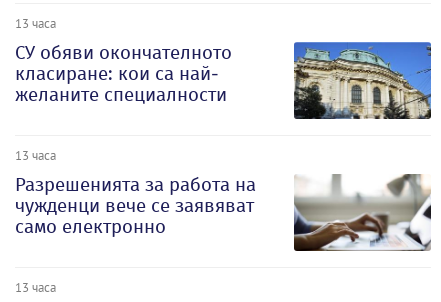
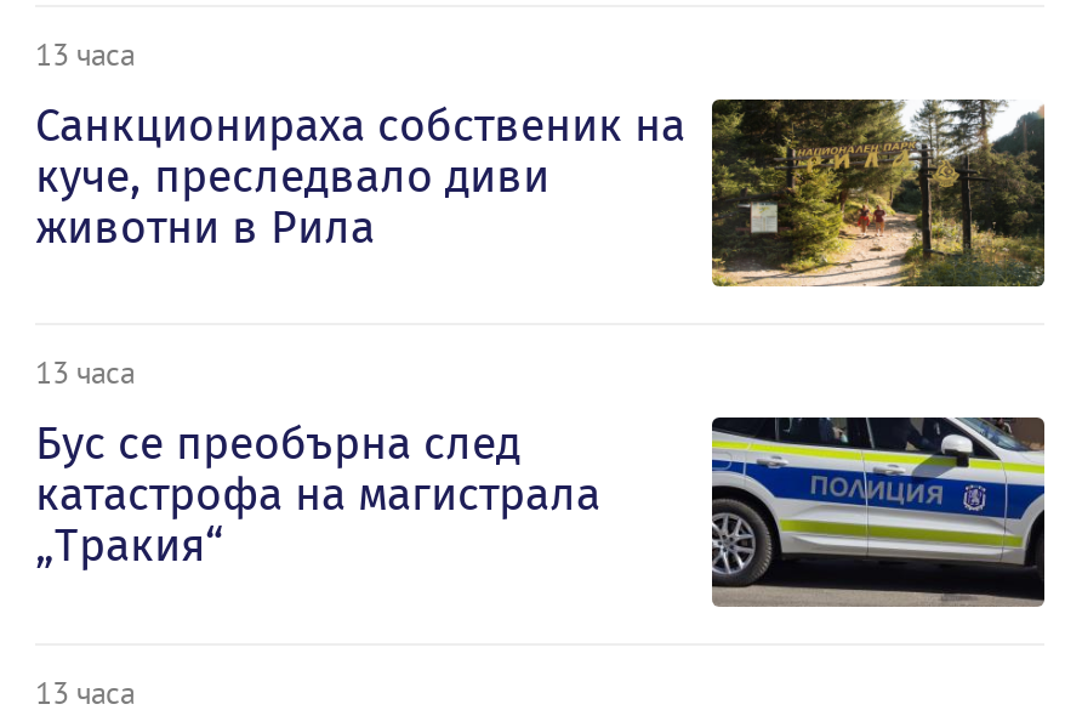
[15,41,232,106] СУ обяви окончателното | класиране: кои са най- | желаните специалности -> [35,96,685,254] Санкционираха собственик на | куче, преследвало диви | животни в Рила
[293,41,432,120] [image] -> [710,96,1047,288] [image]
[15,173,256,238] Разрешенията за работа на | чужденци вече се заявяват | само електронно -> [35,416,600,574] Бус се преобърна след | катастрофа на магистрала | „Тракия“
[294,173,432,251] [image] -> [710,414,1047,606] [image]

